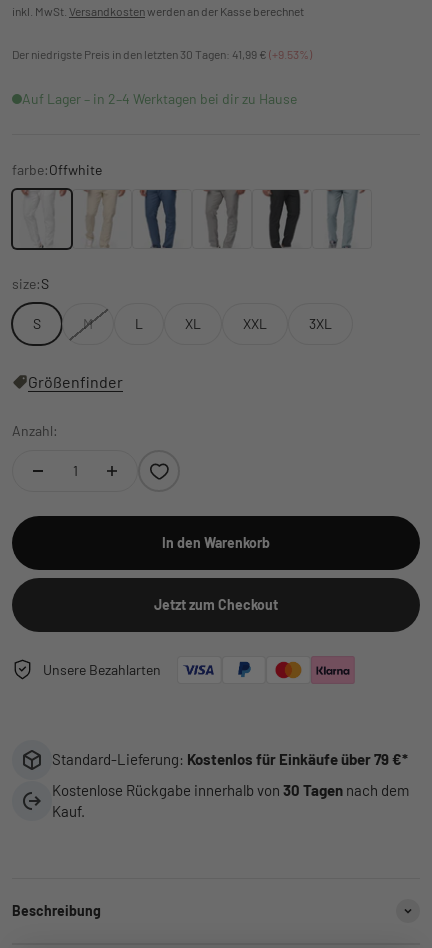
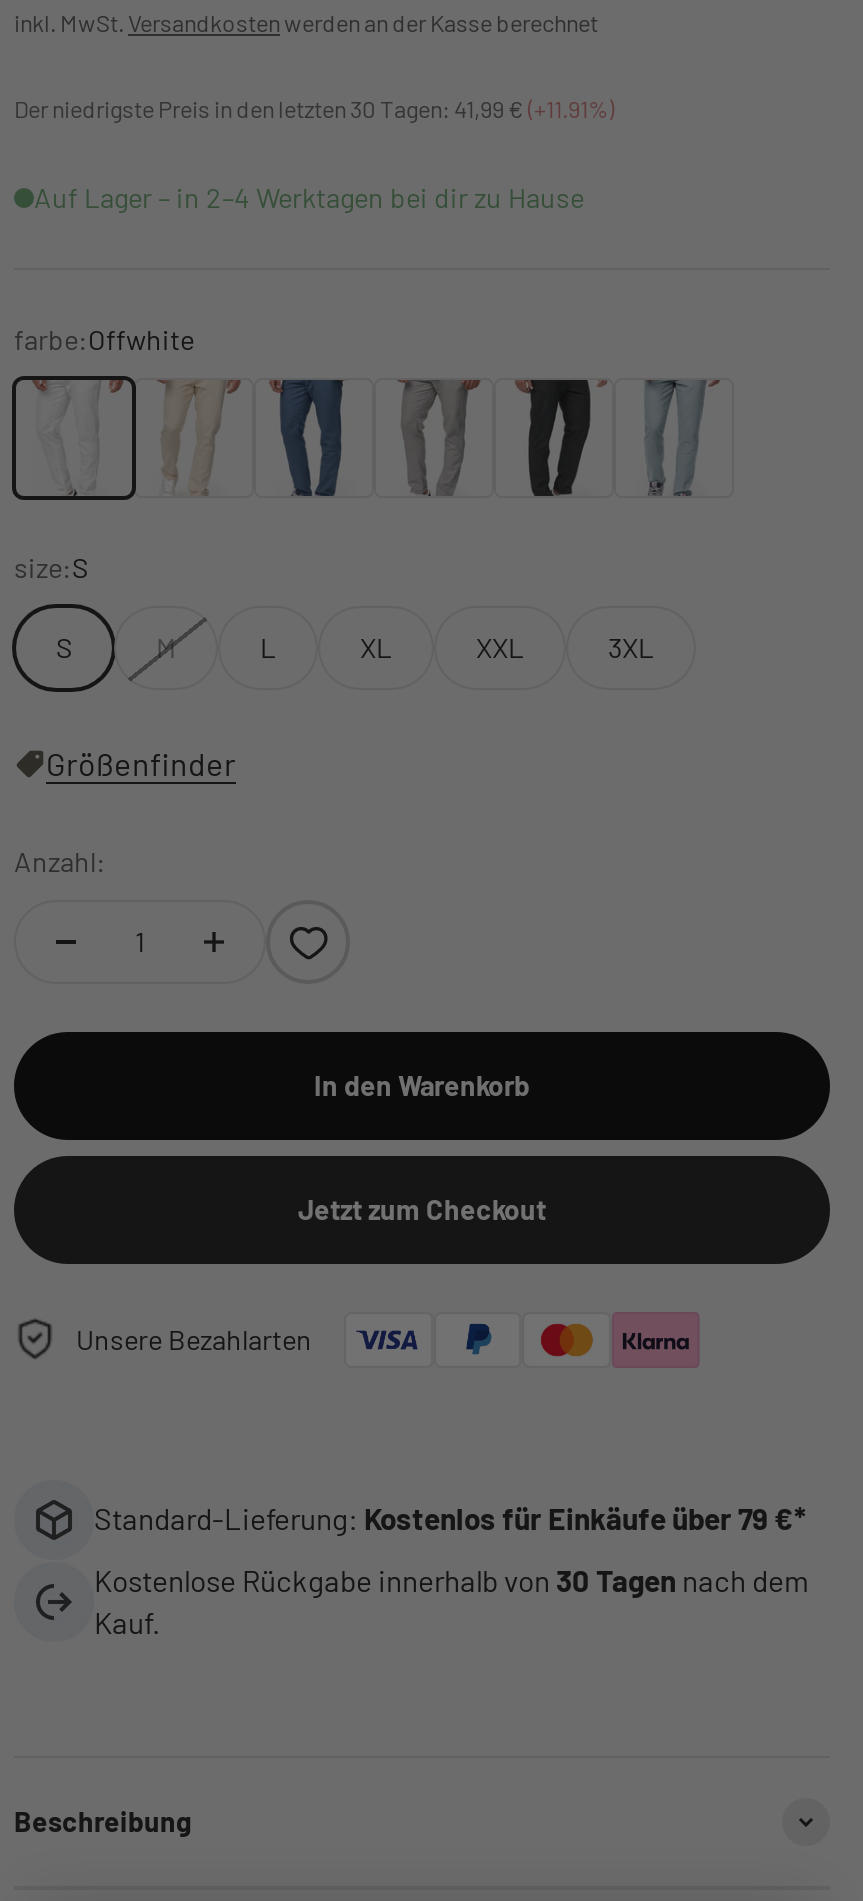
[12,47,312,61] Der niedrigste Preis in den letzten 30 Tagen: 41,99 €(+9.53%) -> [14,94,614,122] Der niedrigste Preis in den letzten 30 Tagen: 41,99 €(+11.91%)

